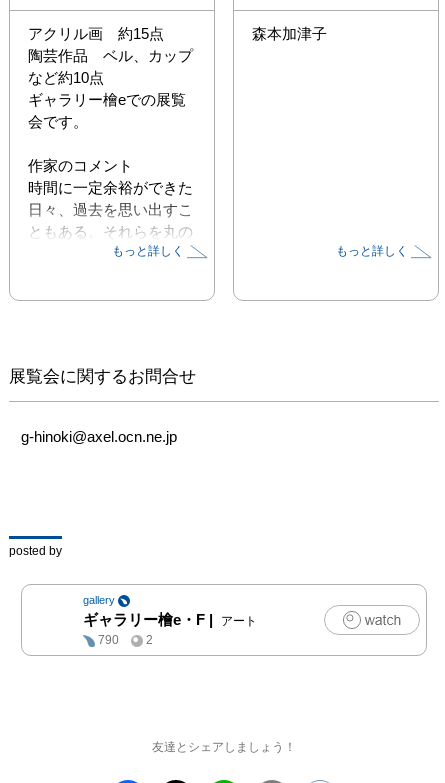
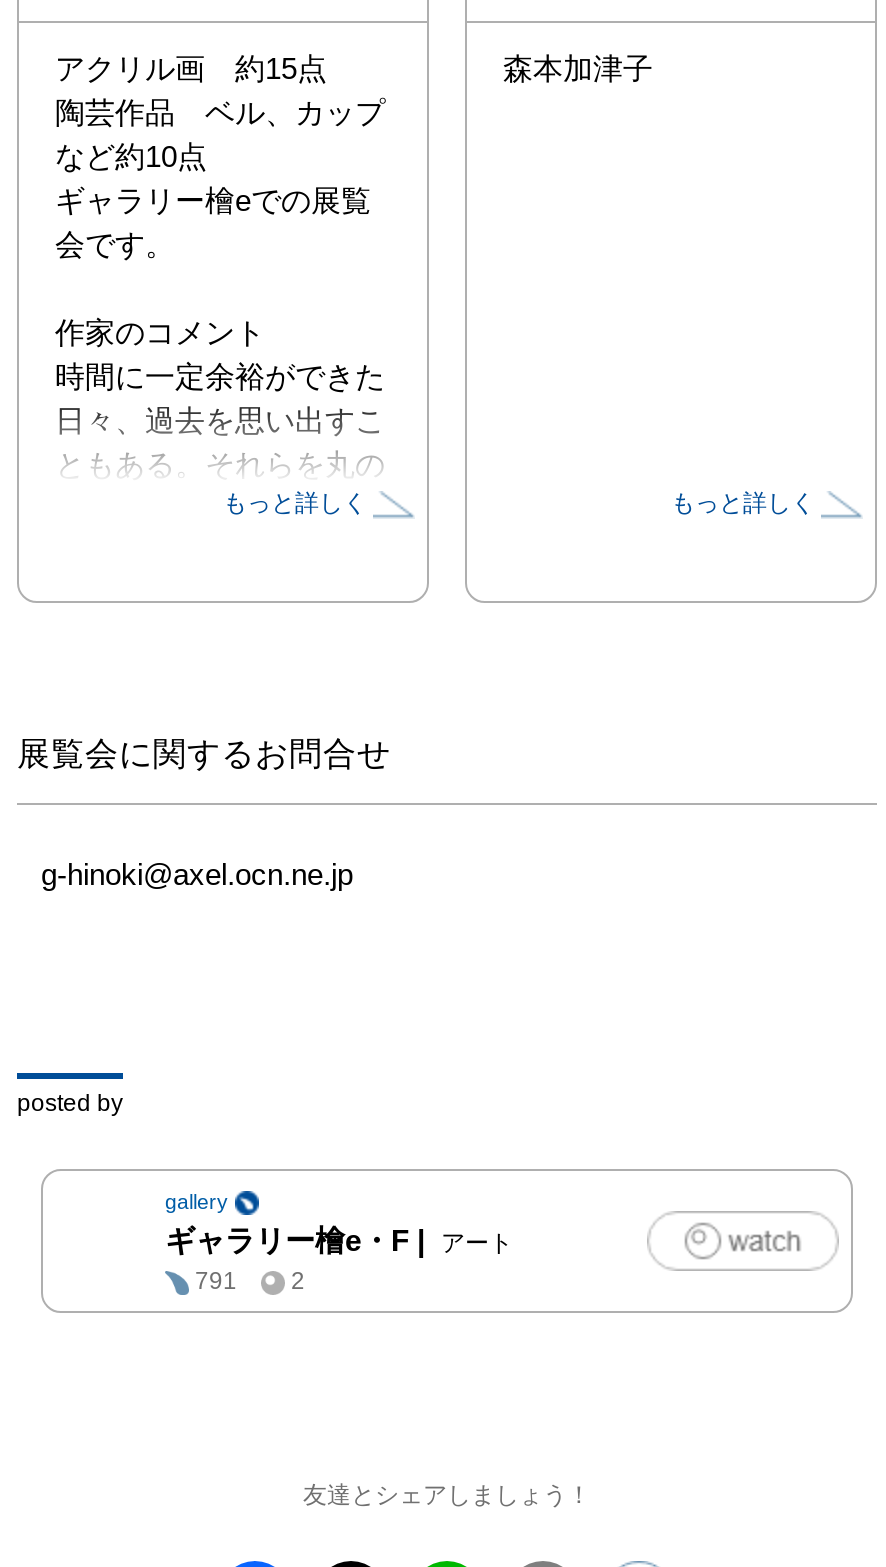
[98,633,153,647] 790 2 -> [195,1267,305,1295] 791 2

